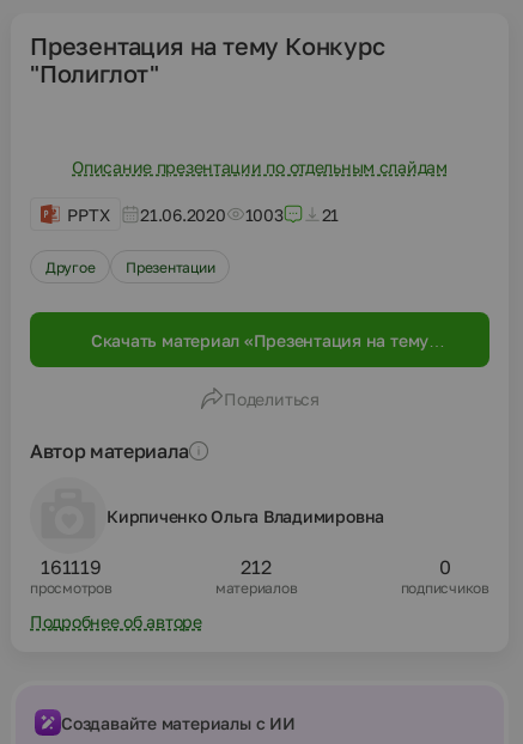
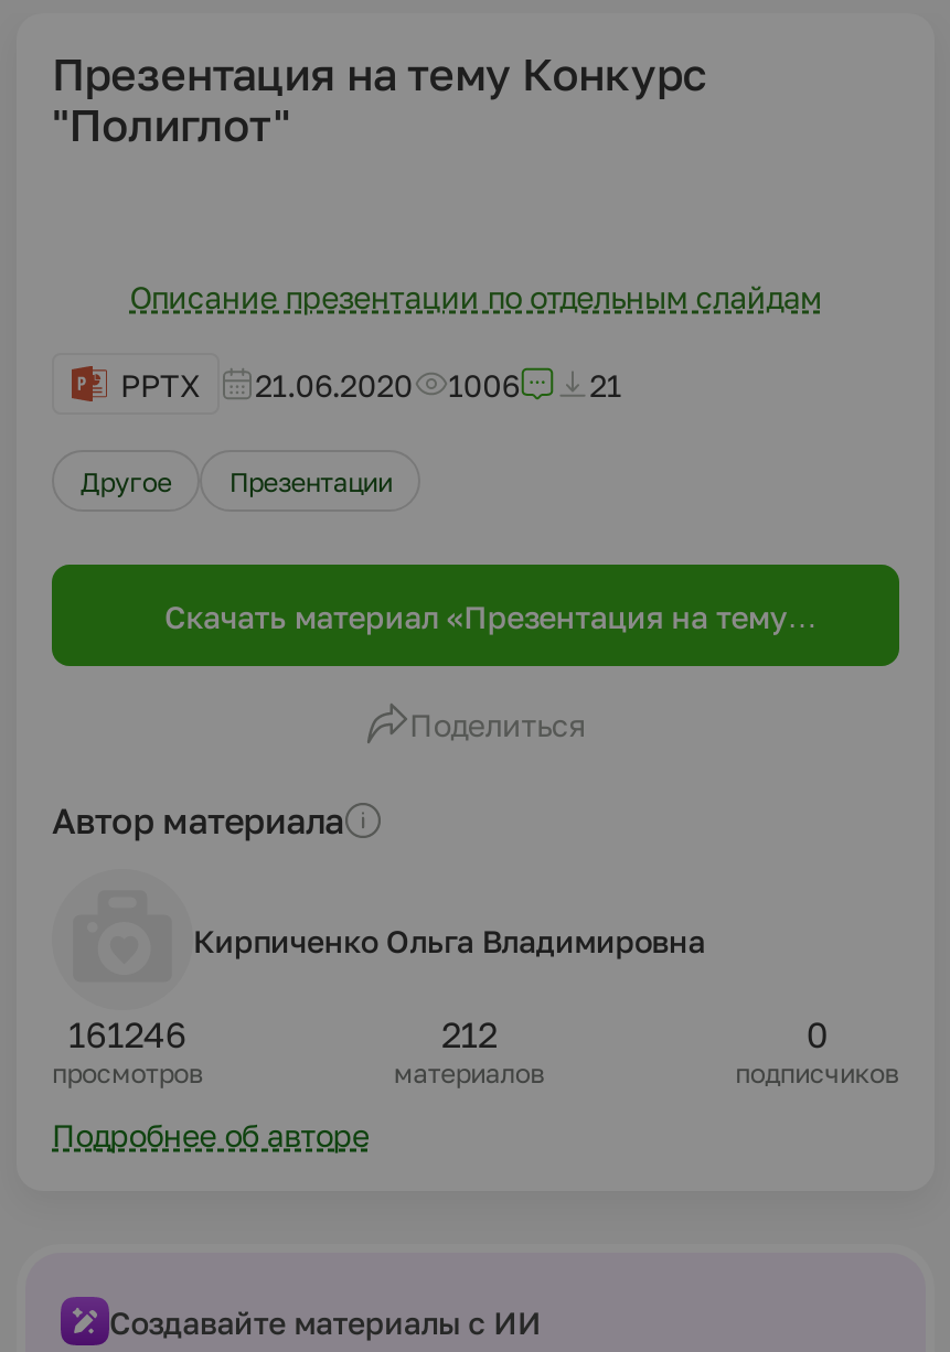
[67,204,339,224] PPTX 21.06.2020 1003 21 -> [120,365,622,403] PPTX 21.06.2020 1006 21
[41,555,101,579] 161119 -> [68,1012,187,1056] 161246

